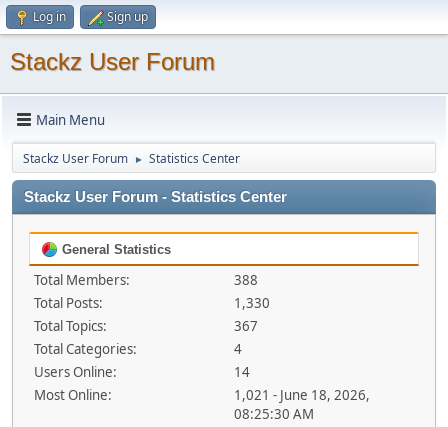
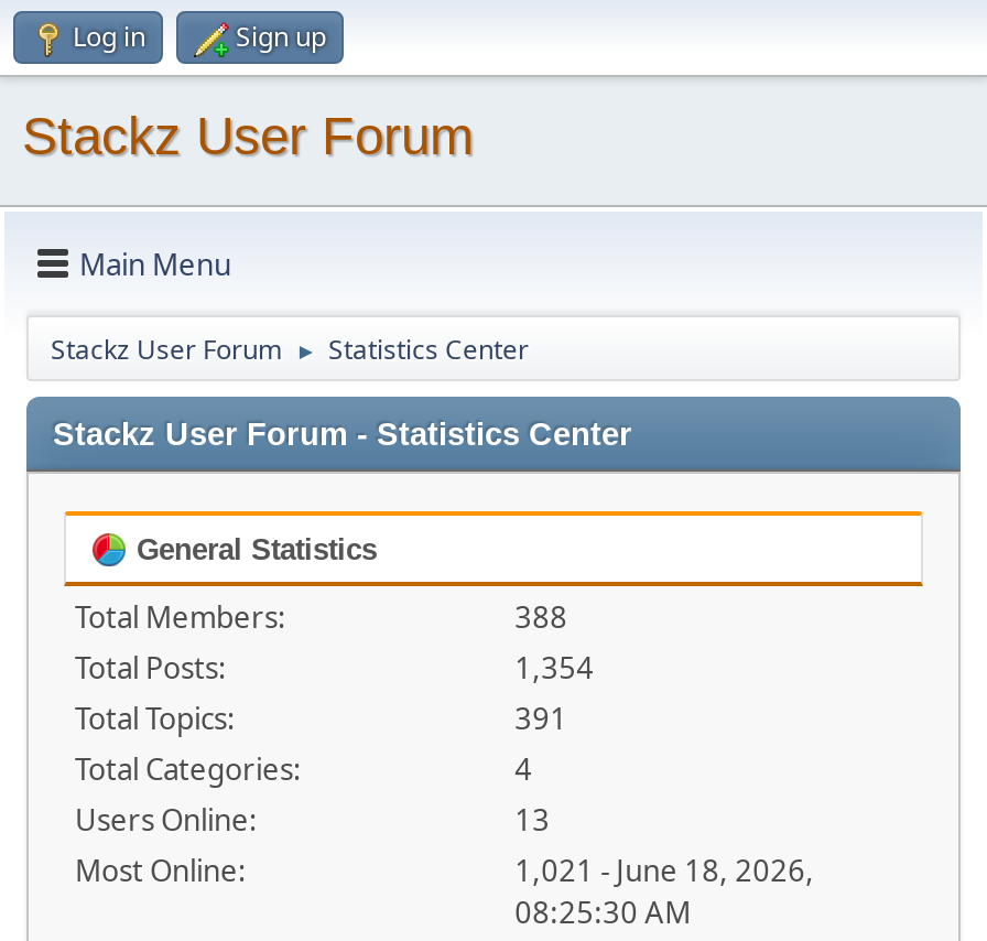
[234,294,270,312] 1,330 -> [515,648,594,688] 1,354
[234,317,258,335] 367 -> [515,699,568,738] 391
[234,363,250,381] 14 -> [515,800,550,840] 13

